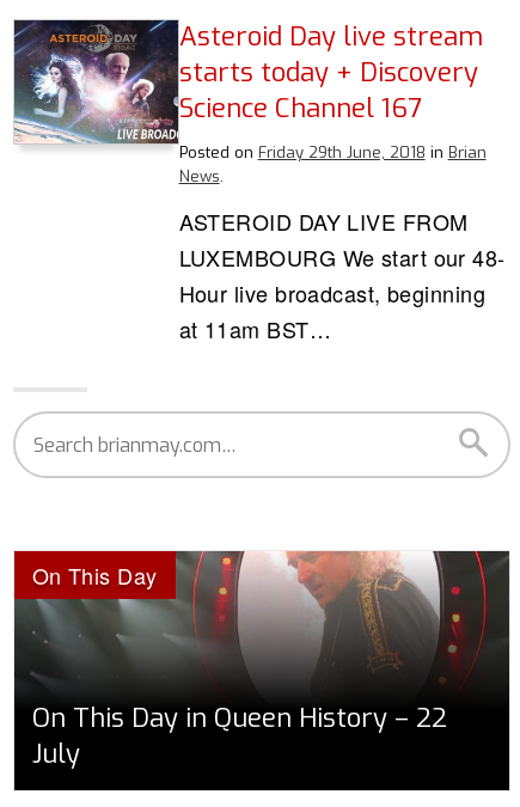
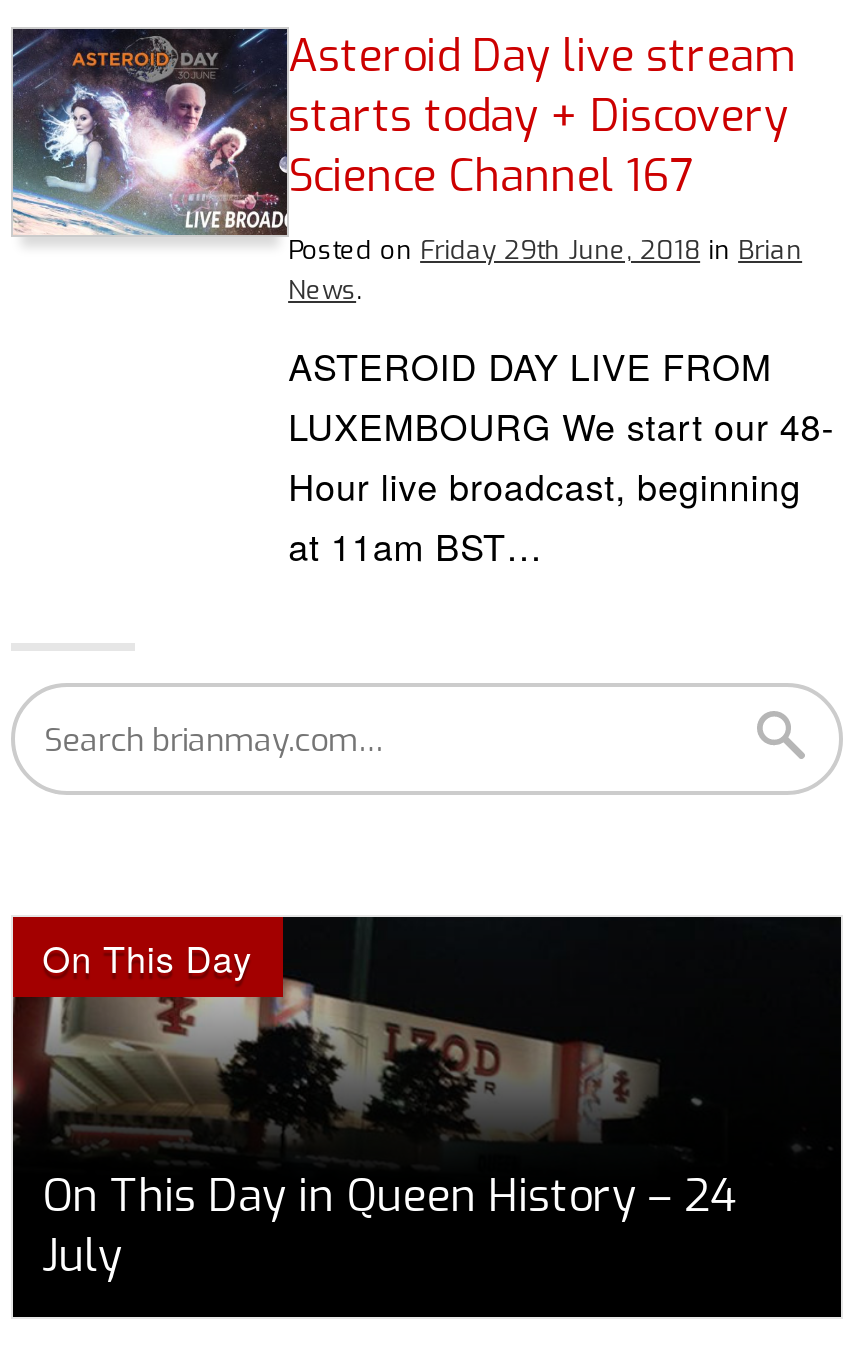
[14,550,509,735] [image] | On This Day in Queen History – 22 -> [13,915,839,1225] [image] | On This Day in Queen History – 24

